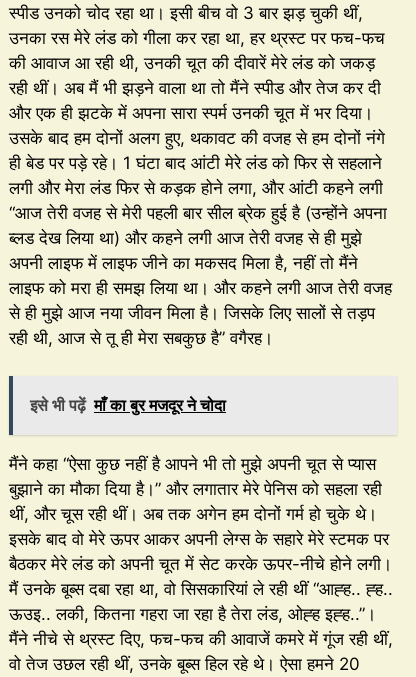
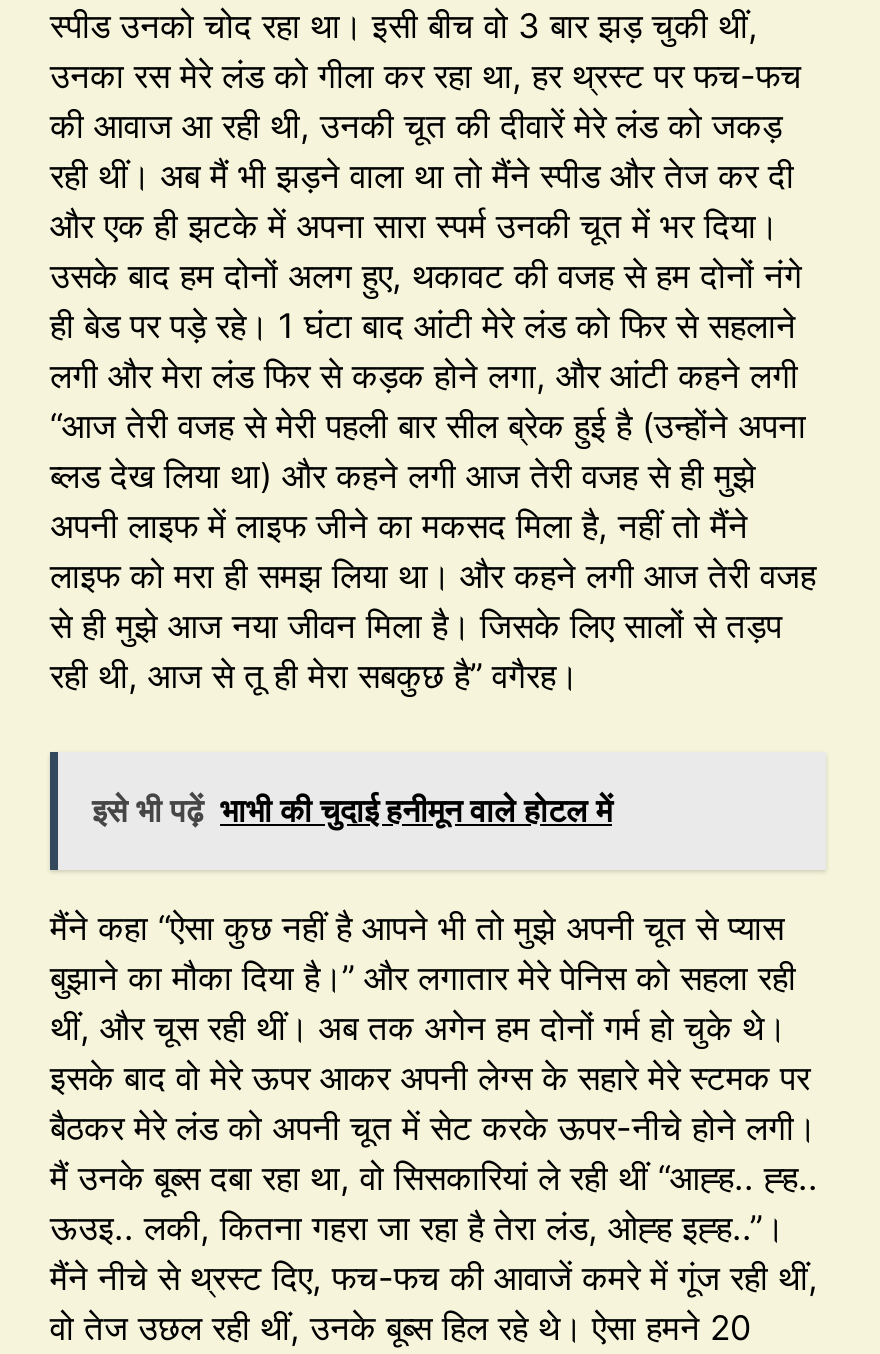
[30,395,226,415] इसे भी पढ़ें माँ का बुर मजदूर ने चोदा -> [92,791,612,831] इसे भी पढ़ें भाभी की चुदाई हनीमून वाले होटल में

